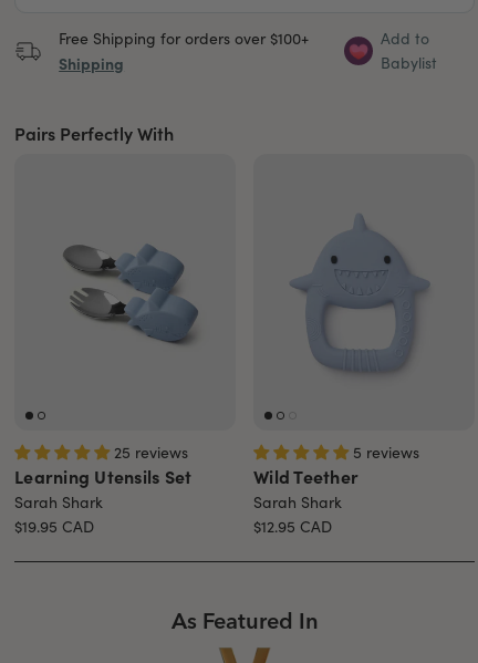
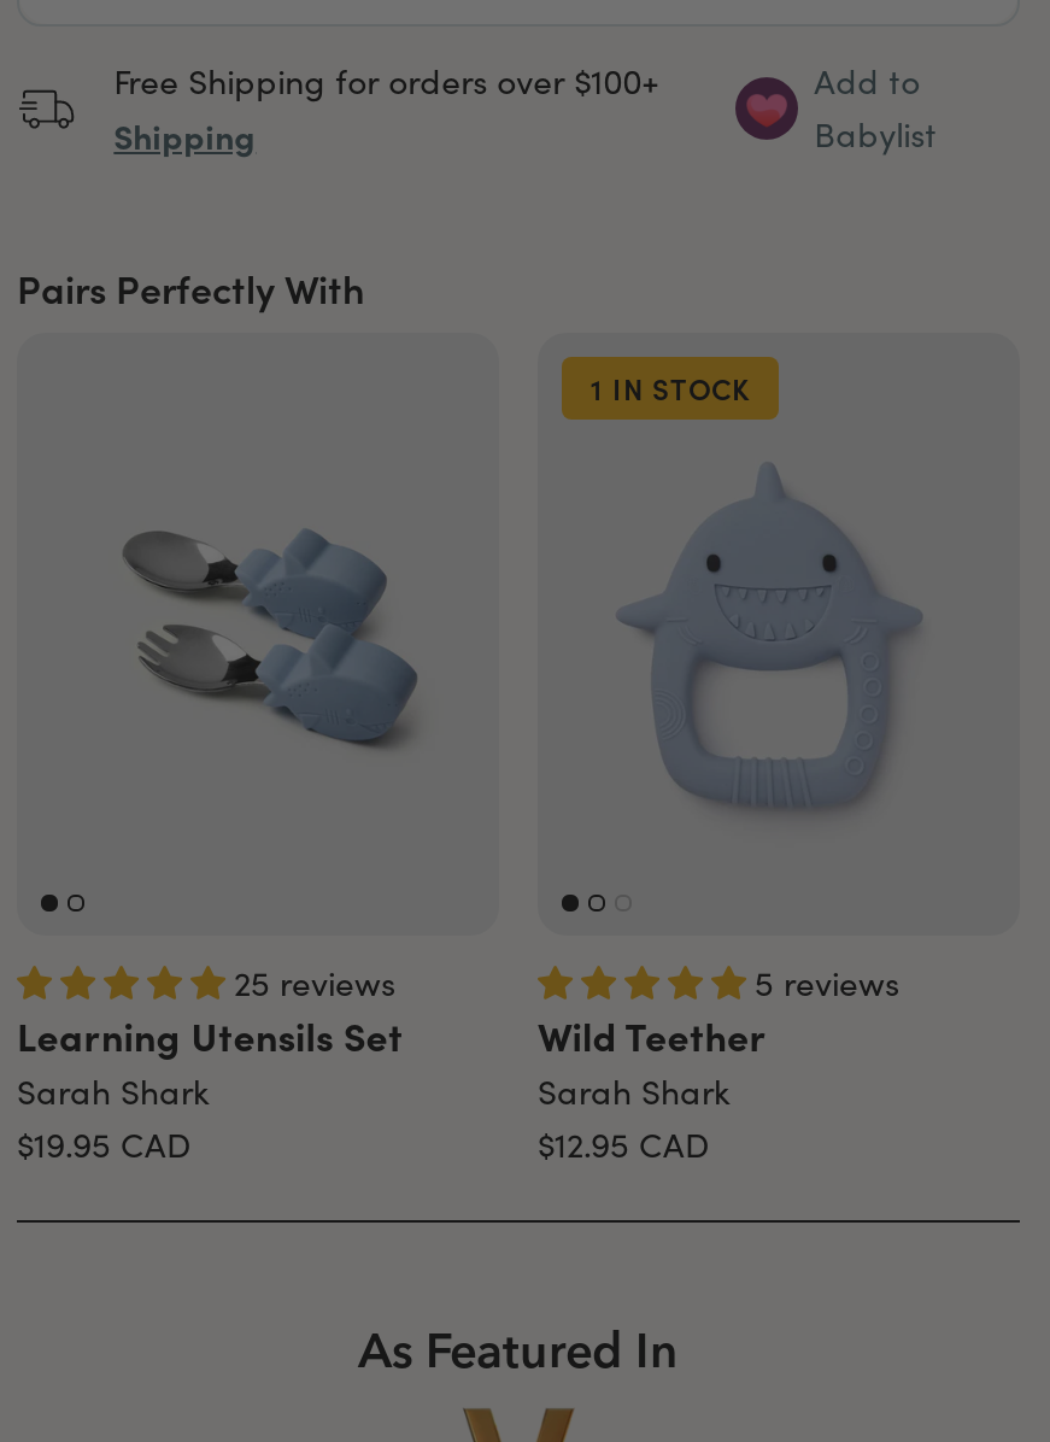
none -> [591,369,750,408] 1 IN STOCK

